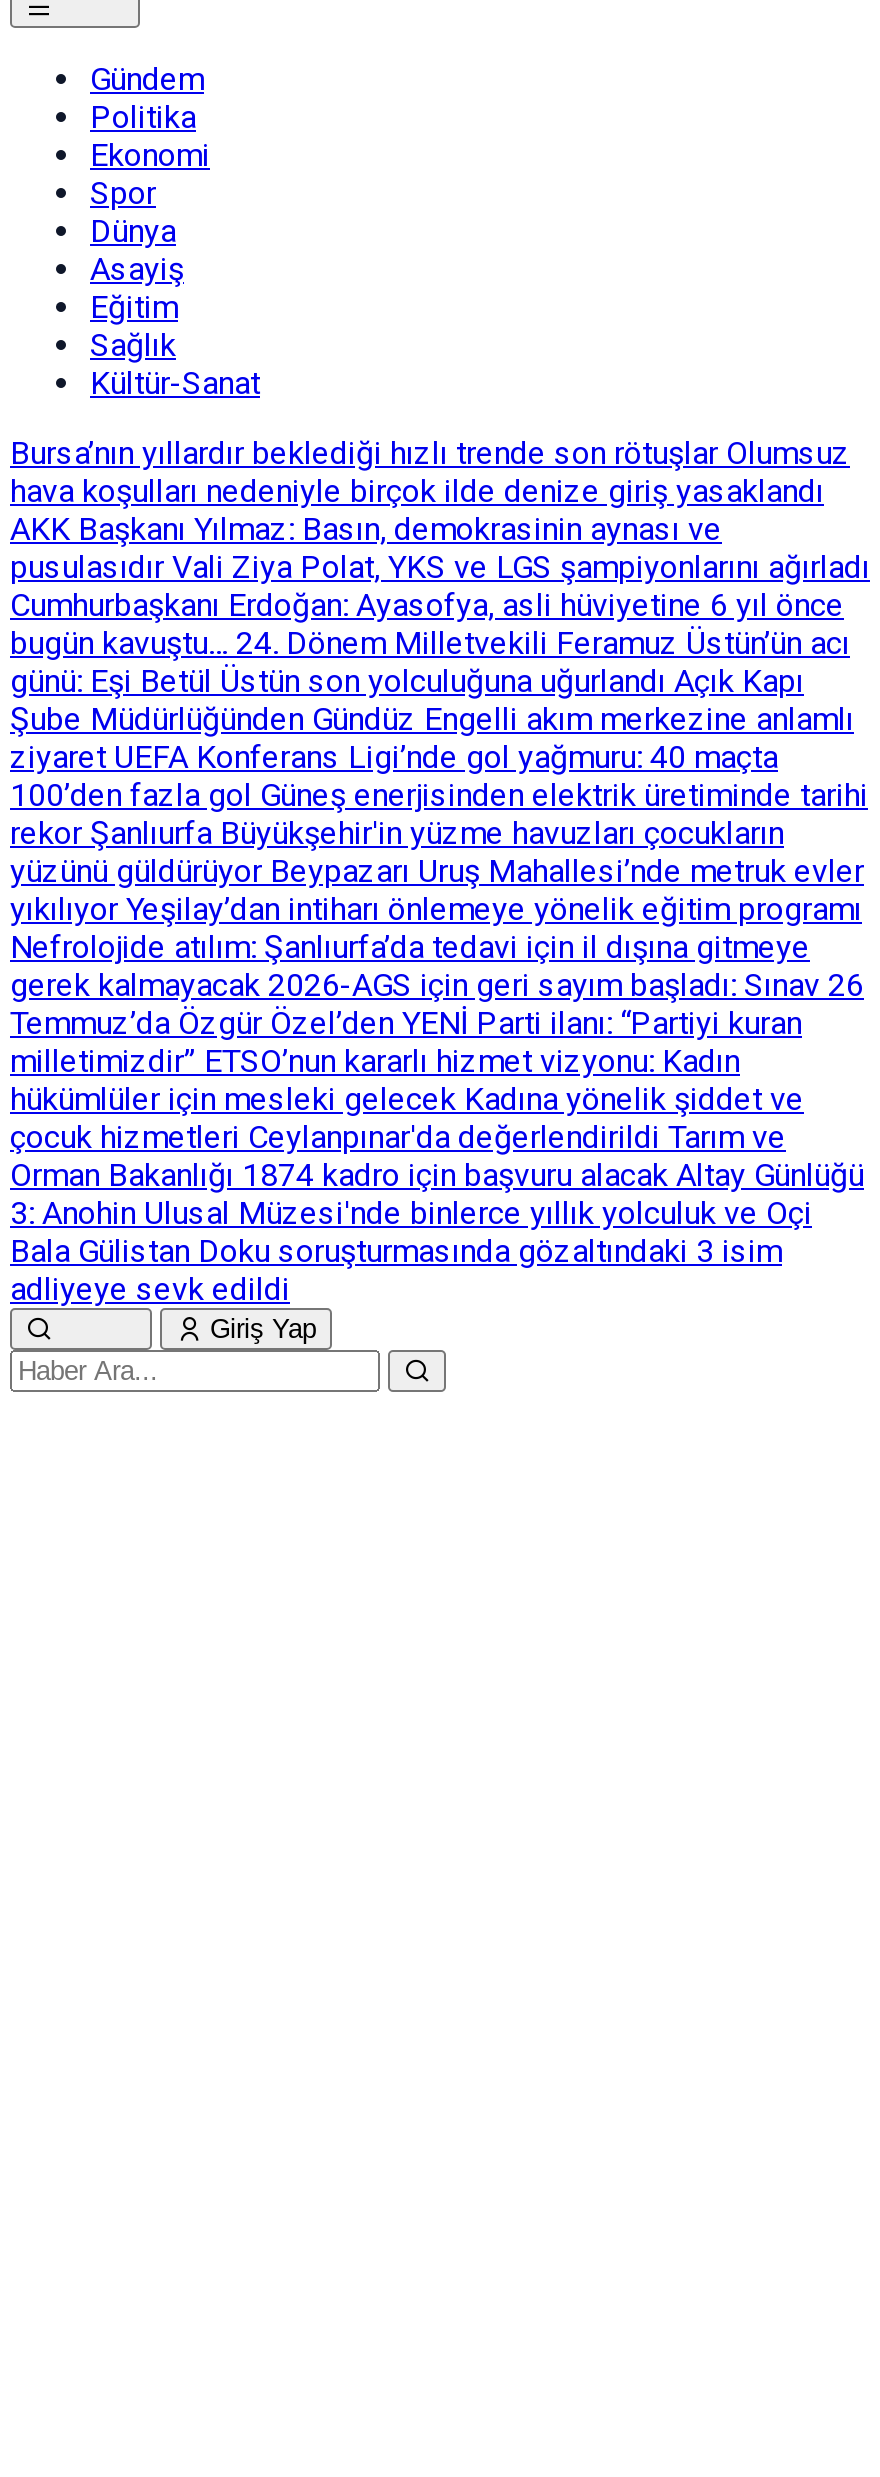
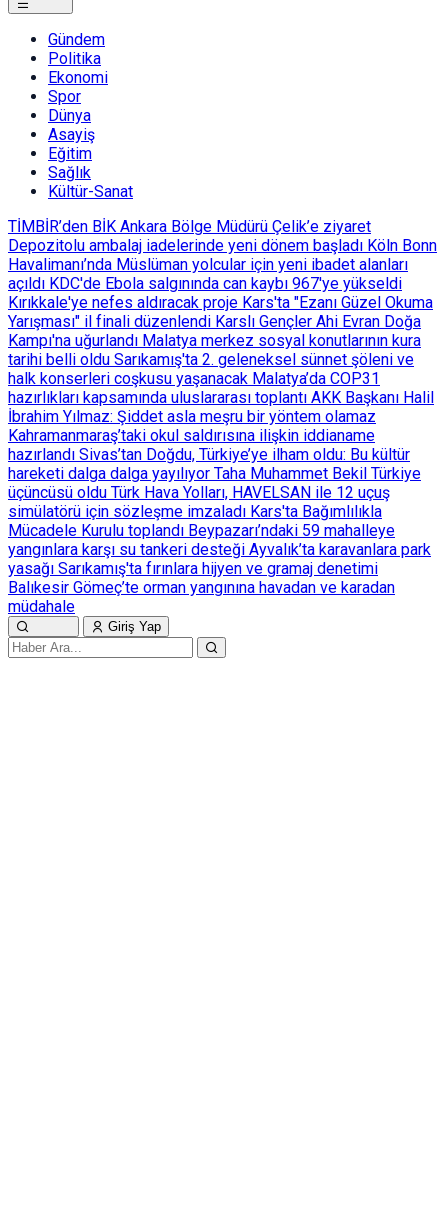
[10,434,870,1308] Bursa’nın yıllardır beklediği hızlı trende son rötuşlar Olumsuz | hava koşulları nedeniyle birçok ilde denize giriş yasaklandı | AKK Başkanı Yılmaz: Basın, demokrasinin aynası ve | pusulasıdır Vali Ziya Polat, YKS ve LGS şampiyonlarını ağırladı | Cumhurbaşkanı Erdoğan: Ayasofya, asli hüviyetine 6 yıl önce | bugün kavuştu… 24. Dönem Milletvekili Feramuz Üstün’ün acı | günü: Eşi Betül Üstün son yolculuğuna uğurlandı Açık Kapı | Şube Müdürlüğünden Gündüz Engelli akım merkezine anlamlı | ziyaret UEFA Konferans Ligi’nde gol yağmuru: 40 maçta | 100’den fazla gol Güneş enerjisinden elektrik üretiminde tarihi | rekor Şanlıurfa Büyükşehir'in yüzme havuzları çocukların | yüzünü güldürüyor Beypazarı Uruş Mahallesi’nde metruk evler | yıkılıyor Yeşilay’dan intiharı önlemeye yönelik eğitim programı | Nefrolojide atılım: Şanlıurfa’da tedavi için il dışına gitmeye | gerek kalmayacak 2026-AGS için geri sayım başladı: Sınav 26 | Temmuz’da Özgür Özel’den YENİ Parti ilanı: “Partiyi kuran | milletimizdir” ETSO’nun kararlı hizmet vizyonu: Kadın | hükümlüler için mesleki gelecek Kadına yönelik şiddet ve | çocuk hizmetleri Ceylanpınar'da değerlendirildi Tarım ve | Orman Bakanlığı 1874 kadro için başvuru alacak Altay Günlüğü | 3: Anohin Ulusal Müzesi'nde binlerce yıllık yolculuk ve Oçi | Bala Gülistan Doku soruşturmasında gözaltındaki 3 isim | adliyeye sevk edildi -> [8,217,437,616] TİMBİR’den BİK Ankara Bölge Müdürü Çelik’e ziyaret | Depozitolu ambalaj iadelerinde yeni dönem başladı Köln Bonn | Havalimanı’nda Müslüman yolcular için yeni ibadet alanları | açıldı KDC'de Ebola salgınında can kaybı 967'ye yükseldi | Kırıkkale'ye nefes aldıracak proje Kars'ta "Ezanı Güzel Okuma | Yarışması" il finali düzenlendi Karslı Gençler Ahi Evran Doğa | Kampı'na uğurlandı Malatya merkez sosyal konutlarının kura | tarihi belli oldu Sarıkamış'ta 2. geleneksel sünnet şöleni ve | halk konserleri coşkusu yaşanacak Malatya’da COP31 | hazırlıkları kapsamında uluslararası toplantı AKK Başkanı Halil | İbrahim Yılmaz: Şiddet asla meşru bir yöntem olamaz | Kahramanmaraş’taki okul saldırısına ilişkin iddianame | hazırlandı Sivas’tan Doğdu, Türkiye’ye ilham oldu: Bu kültür | hareketi dalga dalga yayılıyor Taha Muhammet Bekil Türkiye | üçüncüsü oldu Türk Hava Yolları, HAVELSAN ile 12 uçuş | simülatörü için sözleşme imzaladı Kars'ta Bağımlılıkla | Mücadele Kurulu toplandı Beypazarı’ndaki 59 mahalleye | yangınlara karşı su tankeri desteği Ayvalık’ta karavanlara park | yasağı Sarıkamış'ta fırınlara hijyen ve gramaj denetimi | Balıkesir Gömeç’te orman yangınına havadan ve karadan | müdahale

